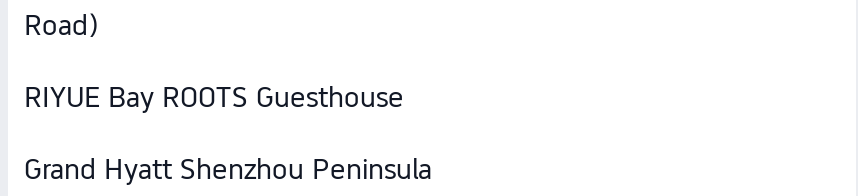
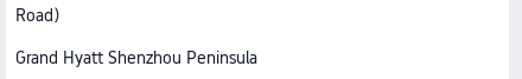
[24,81,404,113] RIYUE Bay ROOTS Guesthouse -> none

